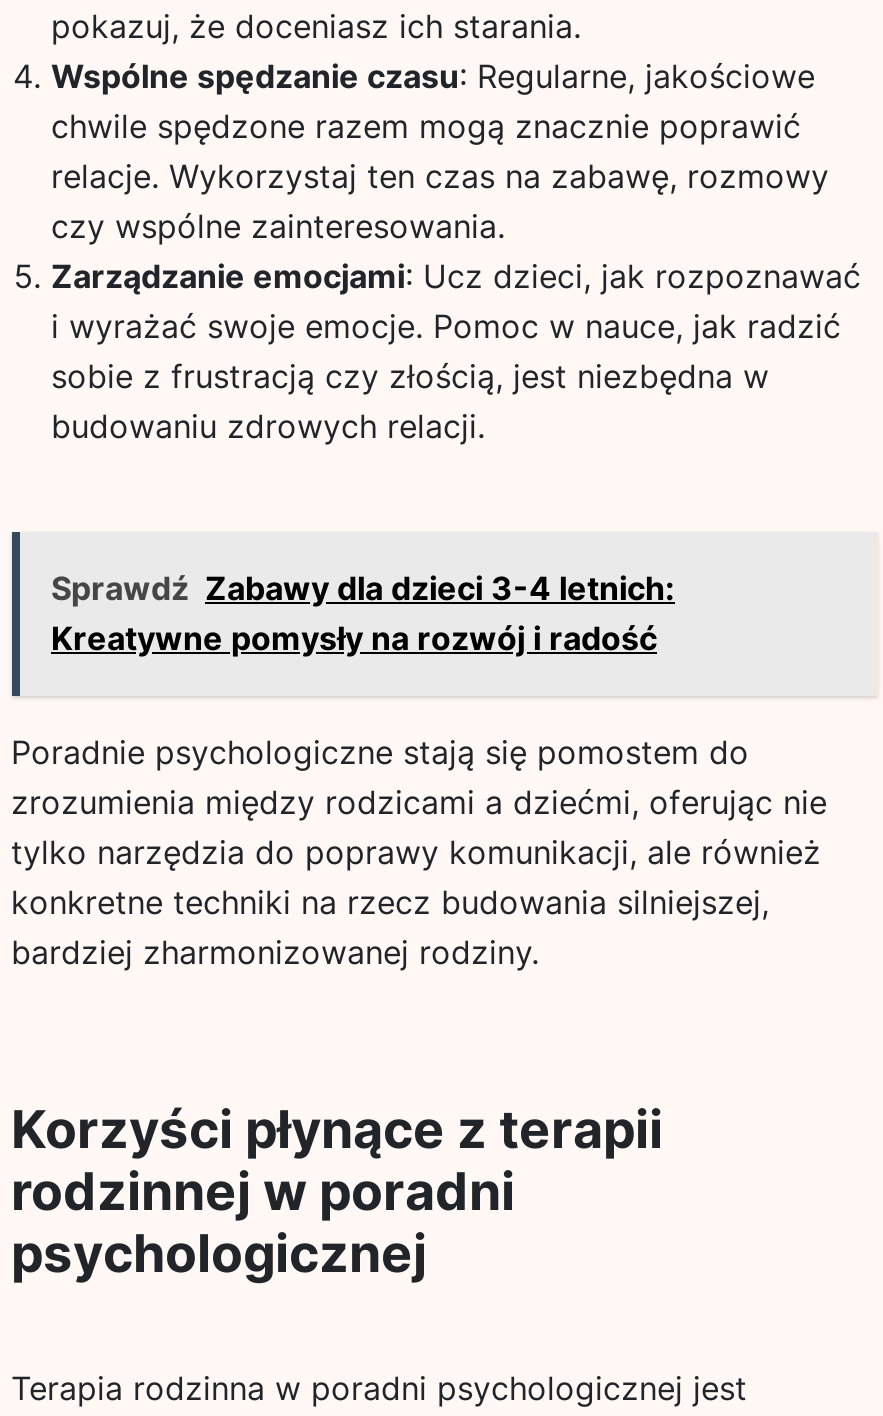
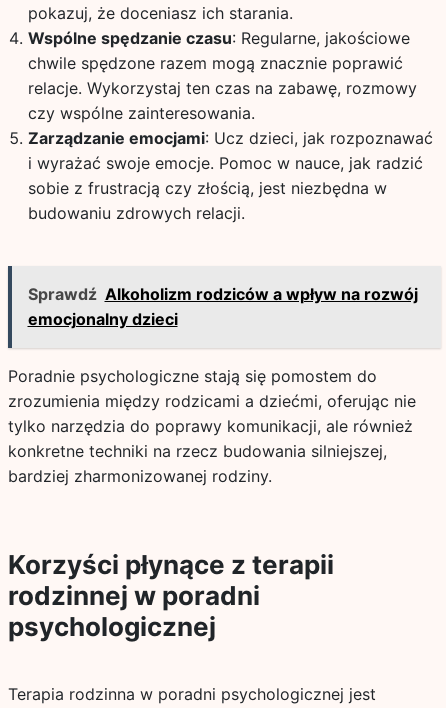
[51,568,675,658] Sprawdź Zabawy dla dzieci 3-4 letnich: | Kreatywne pomysły na rozwój i radość -> [27,284,417,329] Sprawdź Alkoholizm rodziców a wpływ na rozwój | emocjonalny dzieci

